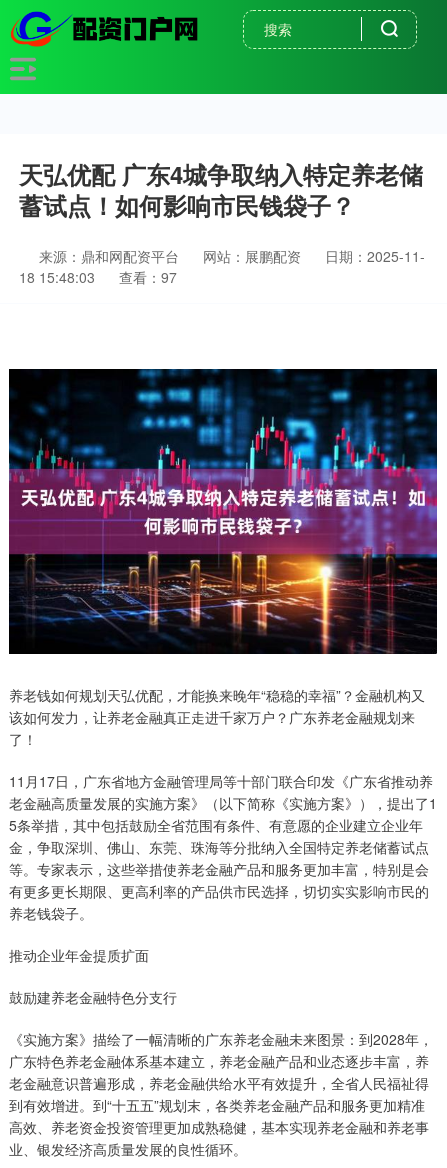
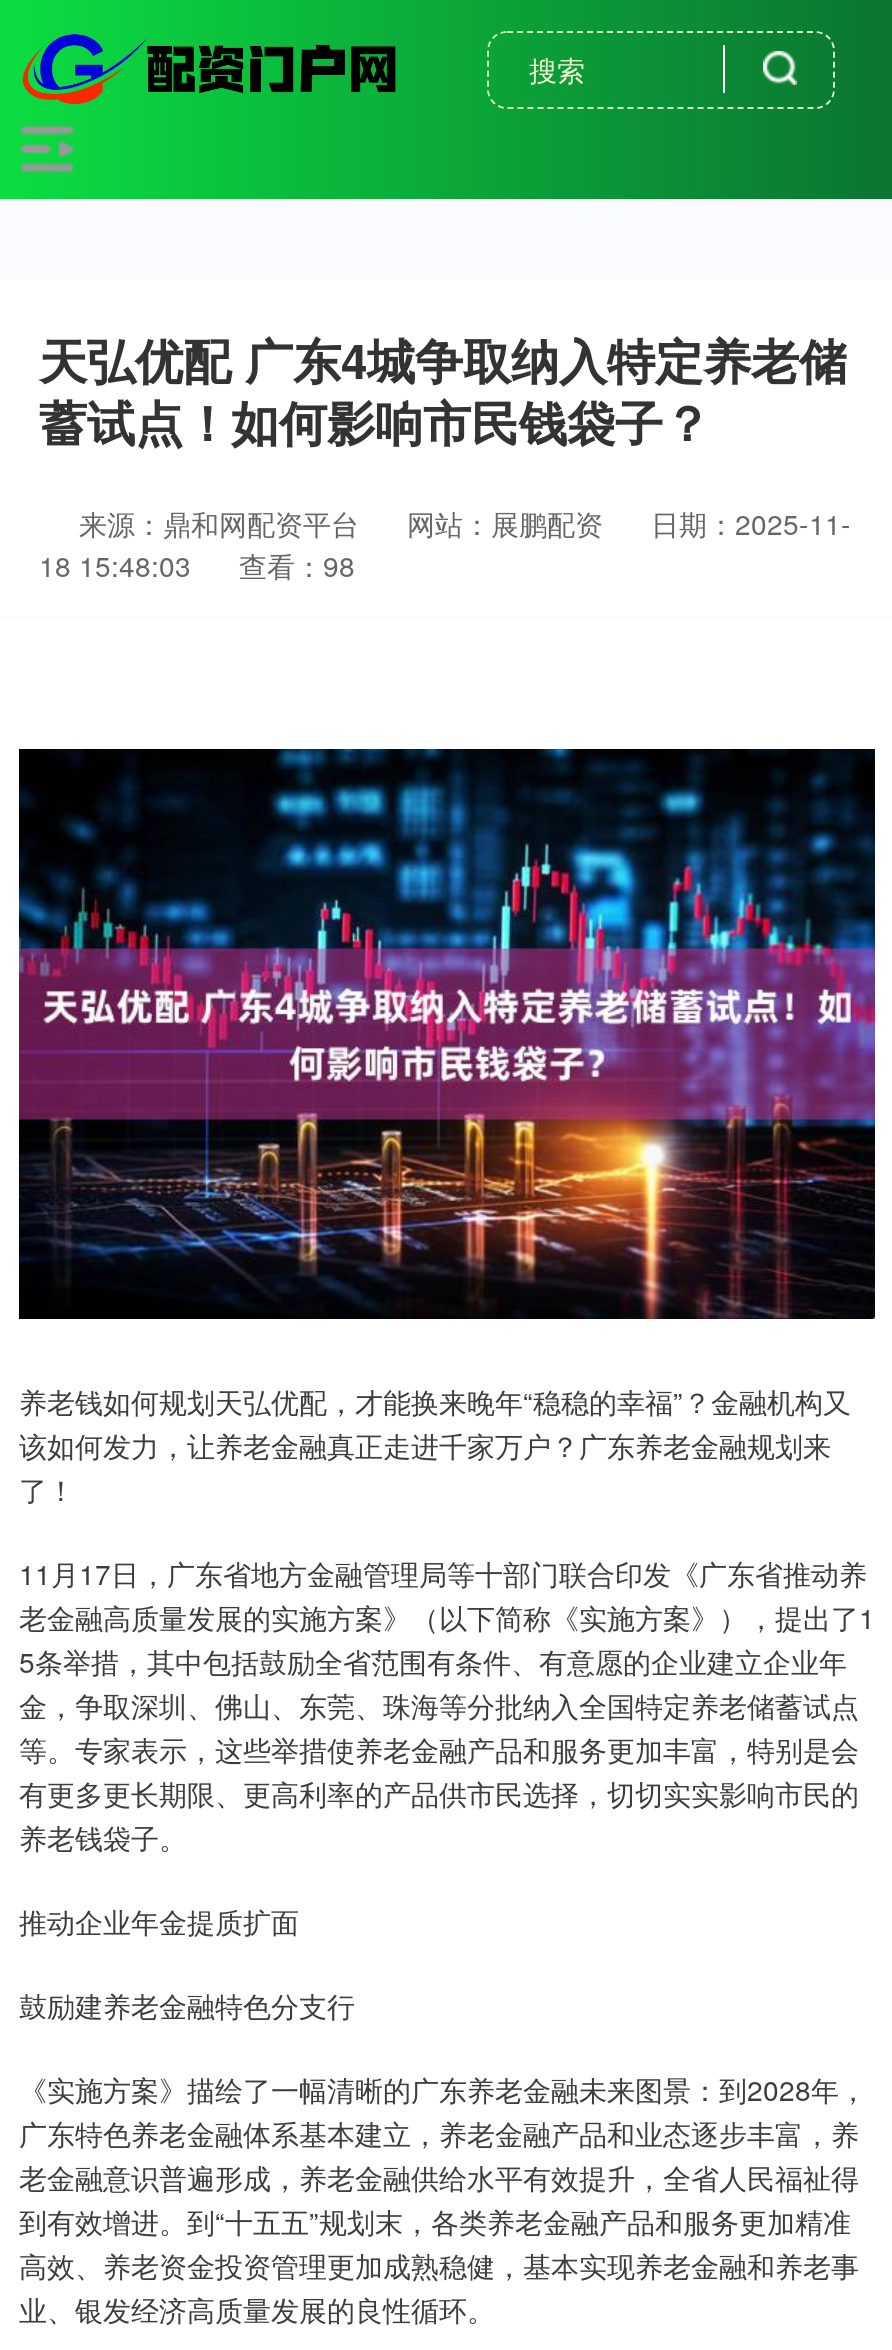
[19,267,177,287] 18 15:48:03 查看：97 -> [39,545,355,585] 18 15:48:03 查看：98

